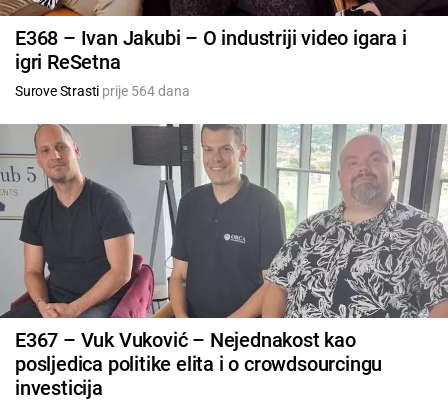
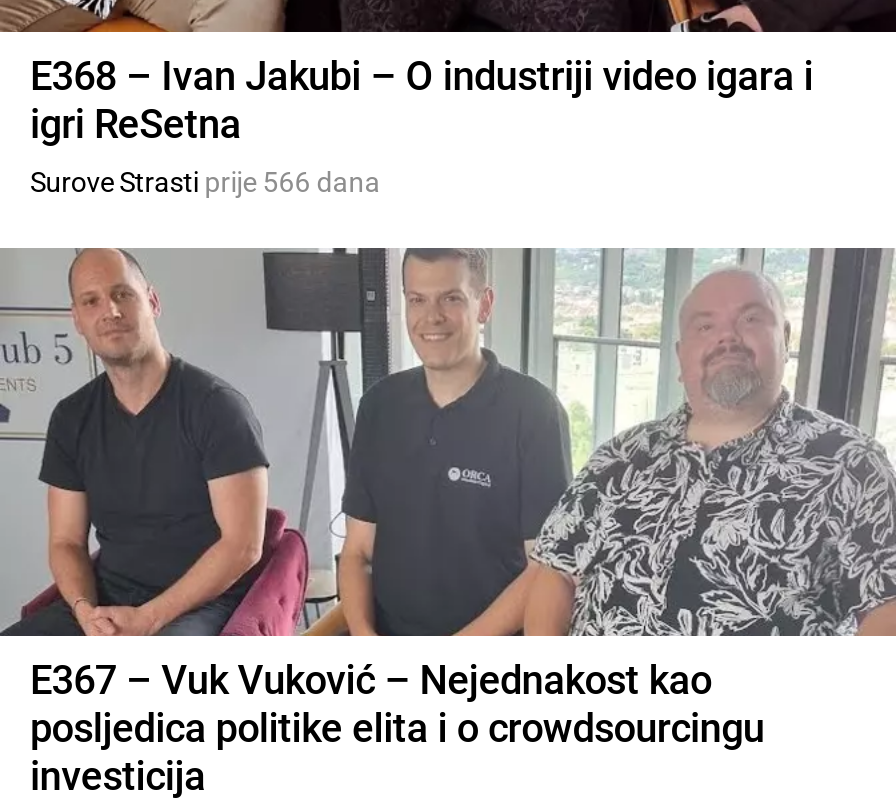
[15,83,190,99] Surove Strasti prije 564 dana -> [30,166,380,198] Surove Strasti prije 566 dana

